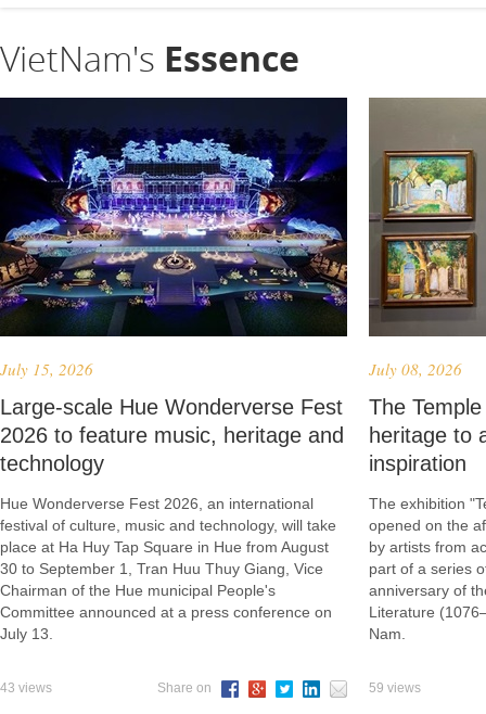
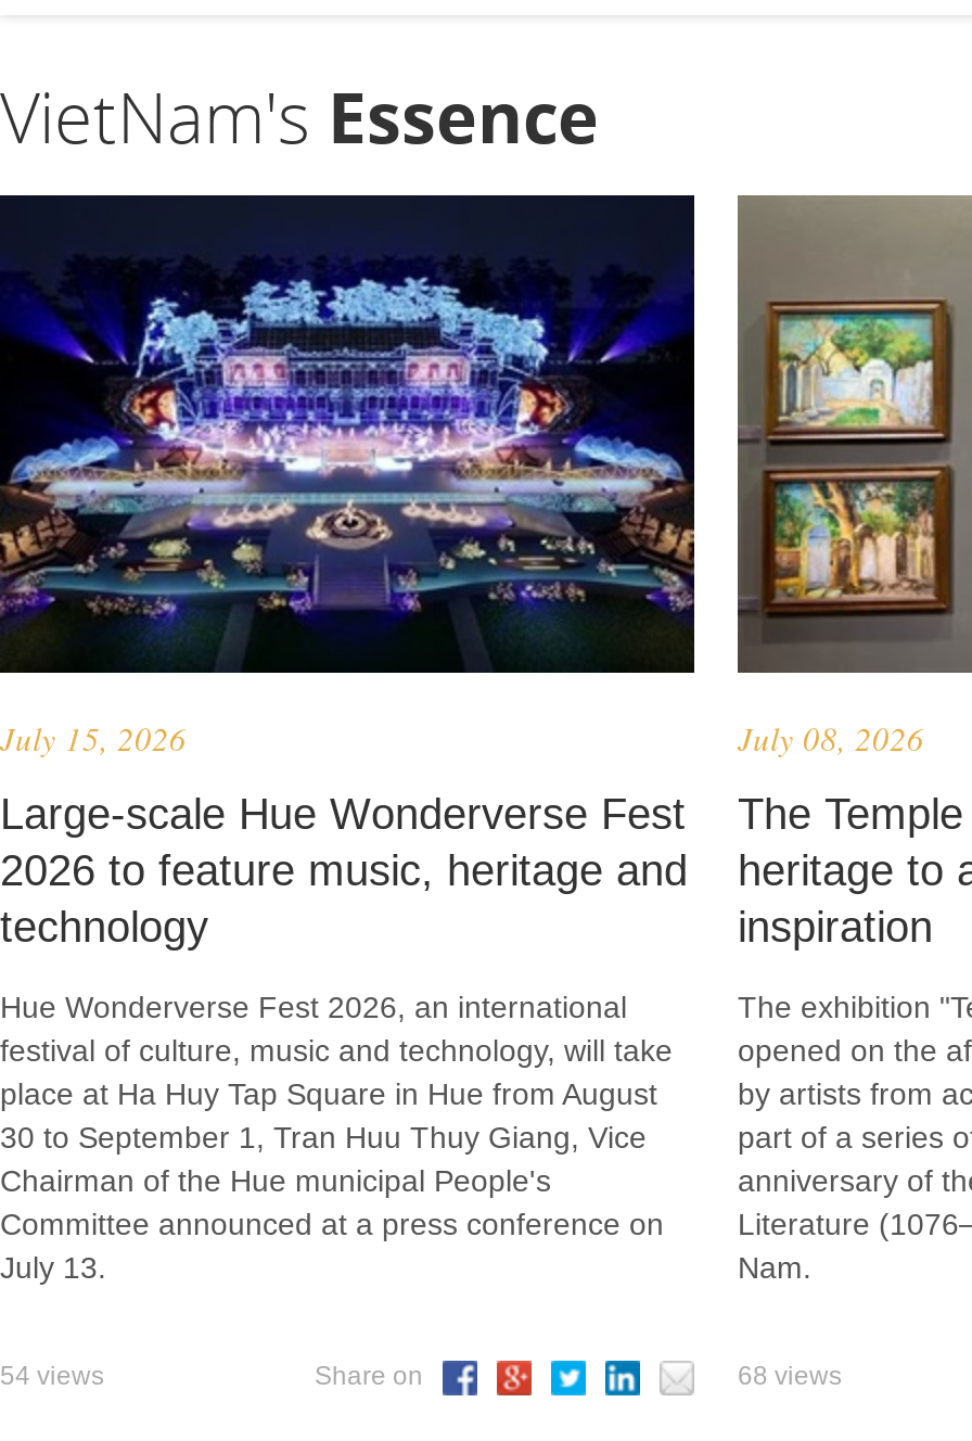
[0,680,52,696] 43 views -> [0,1361,104,1391] 54 views
[369,680,421,696] 59 views -> [738,1361,842,1391] 68 views

